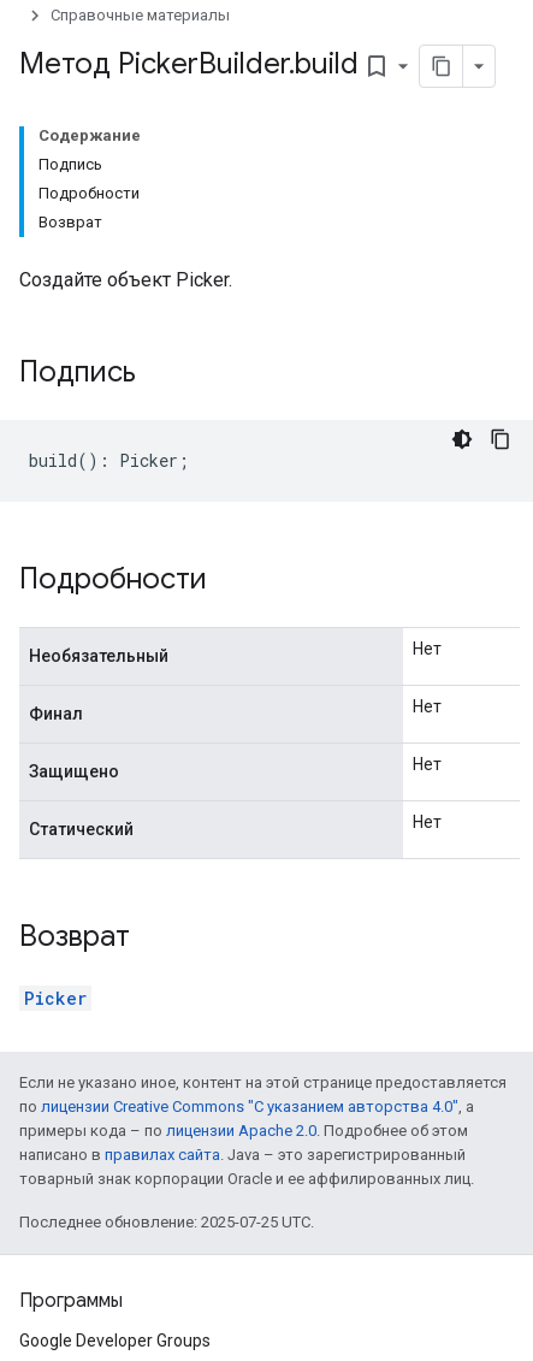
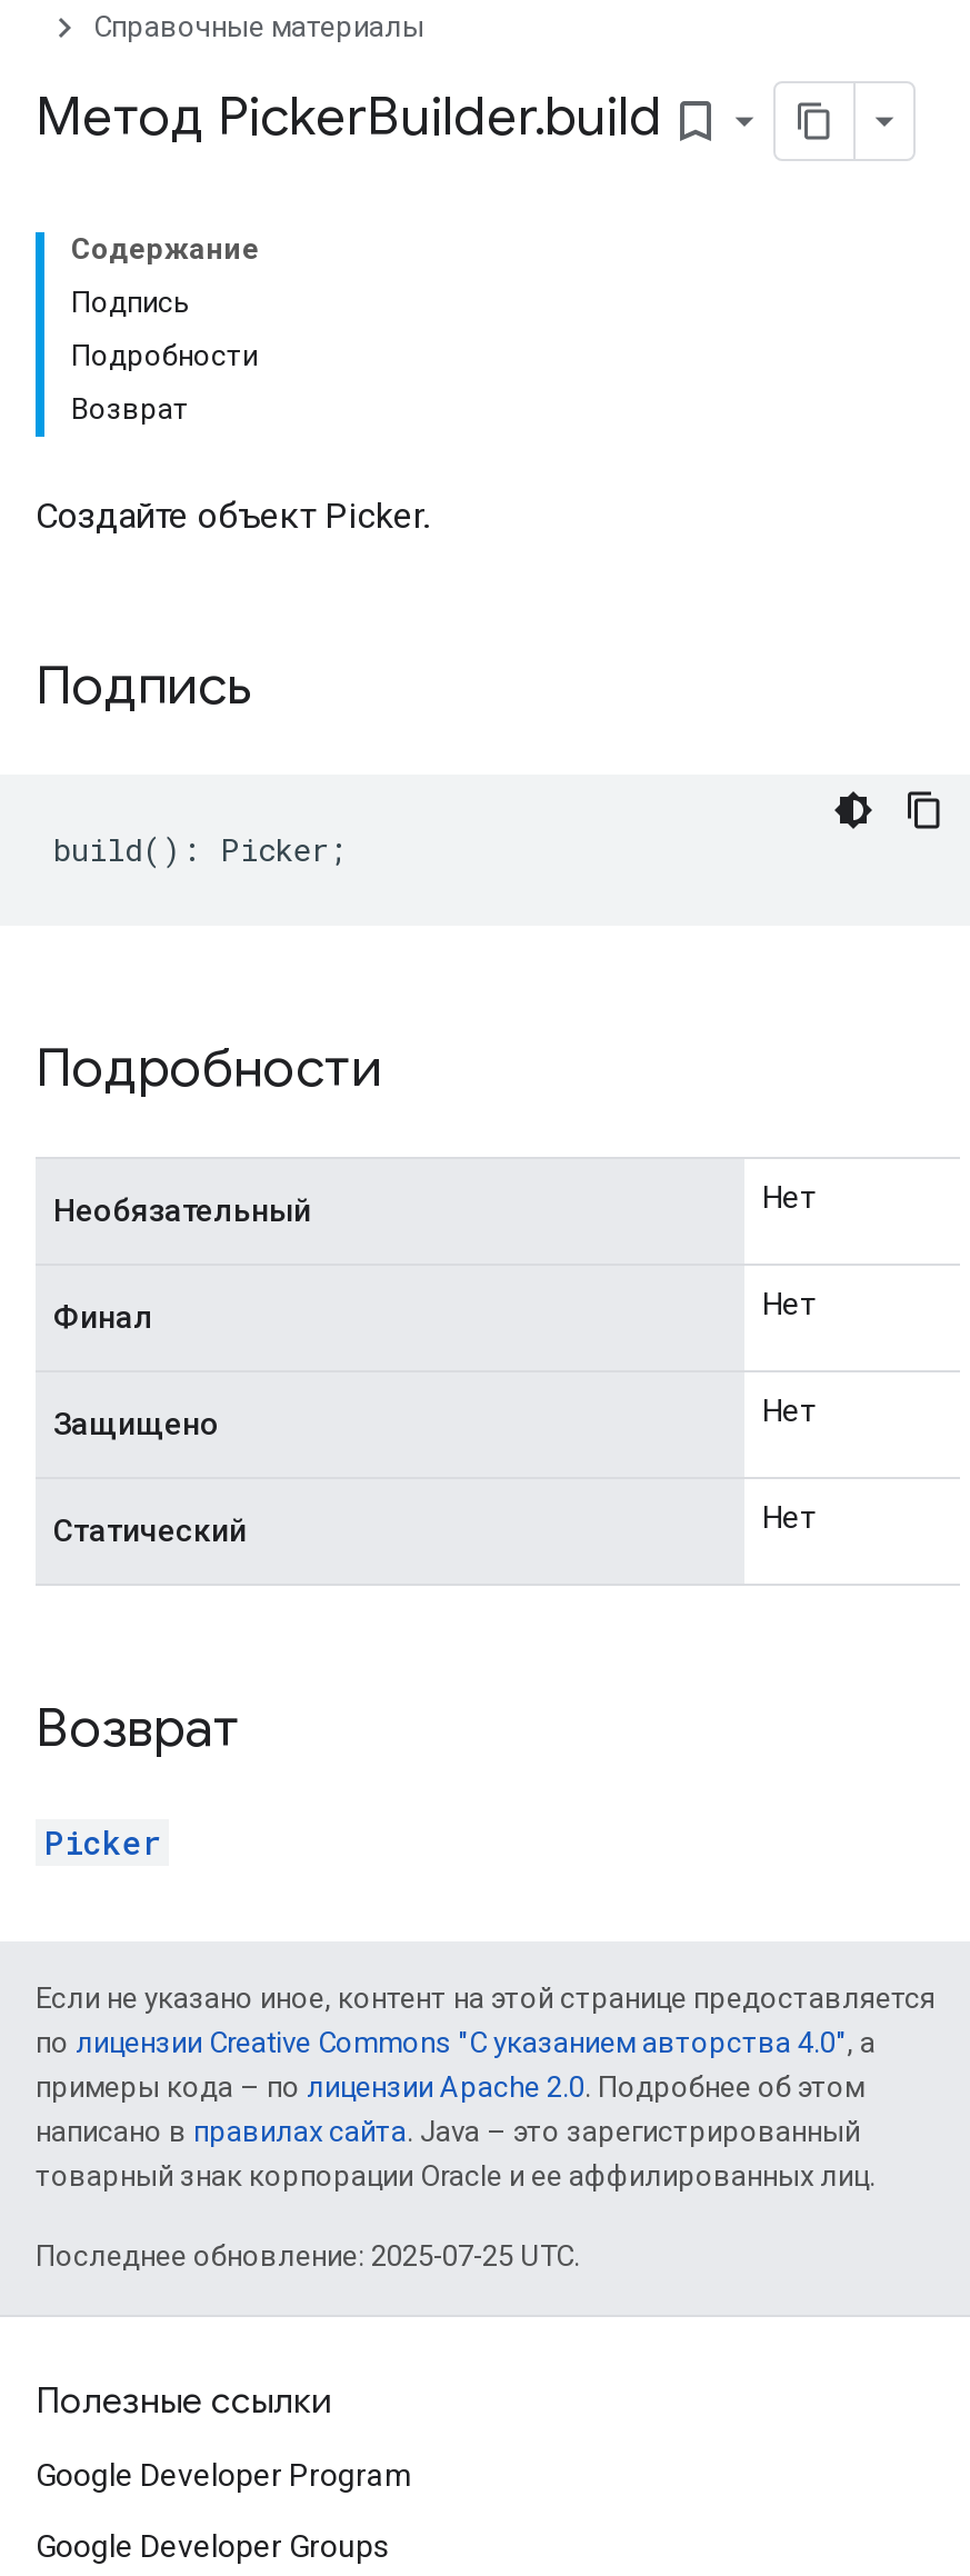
[19,1289,123,1313] Программы -> [36,2379,413,2493] Полезные ссылки | Google Developer Program

